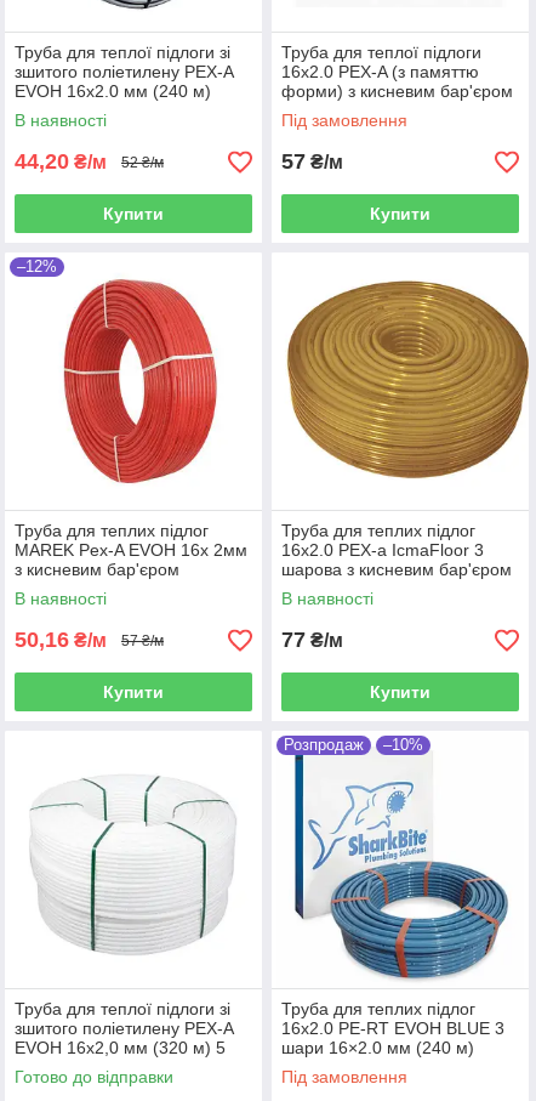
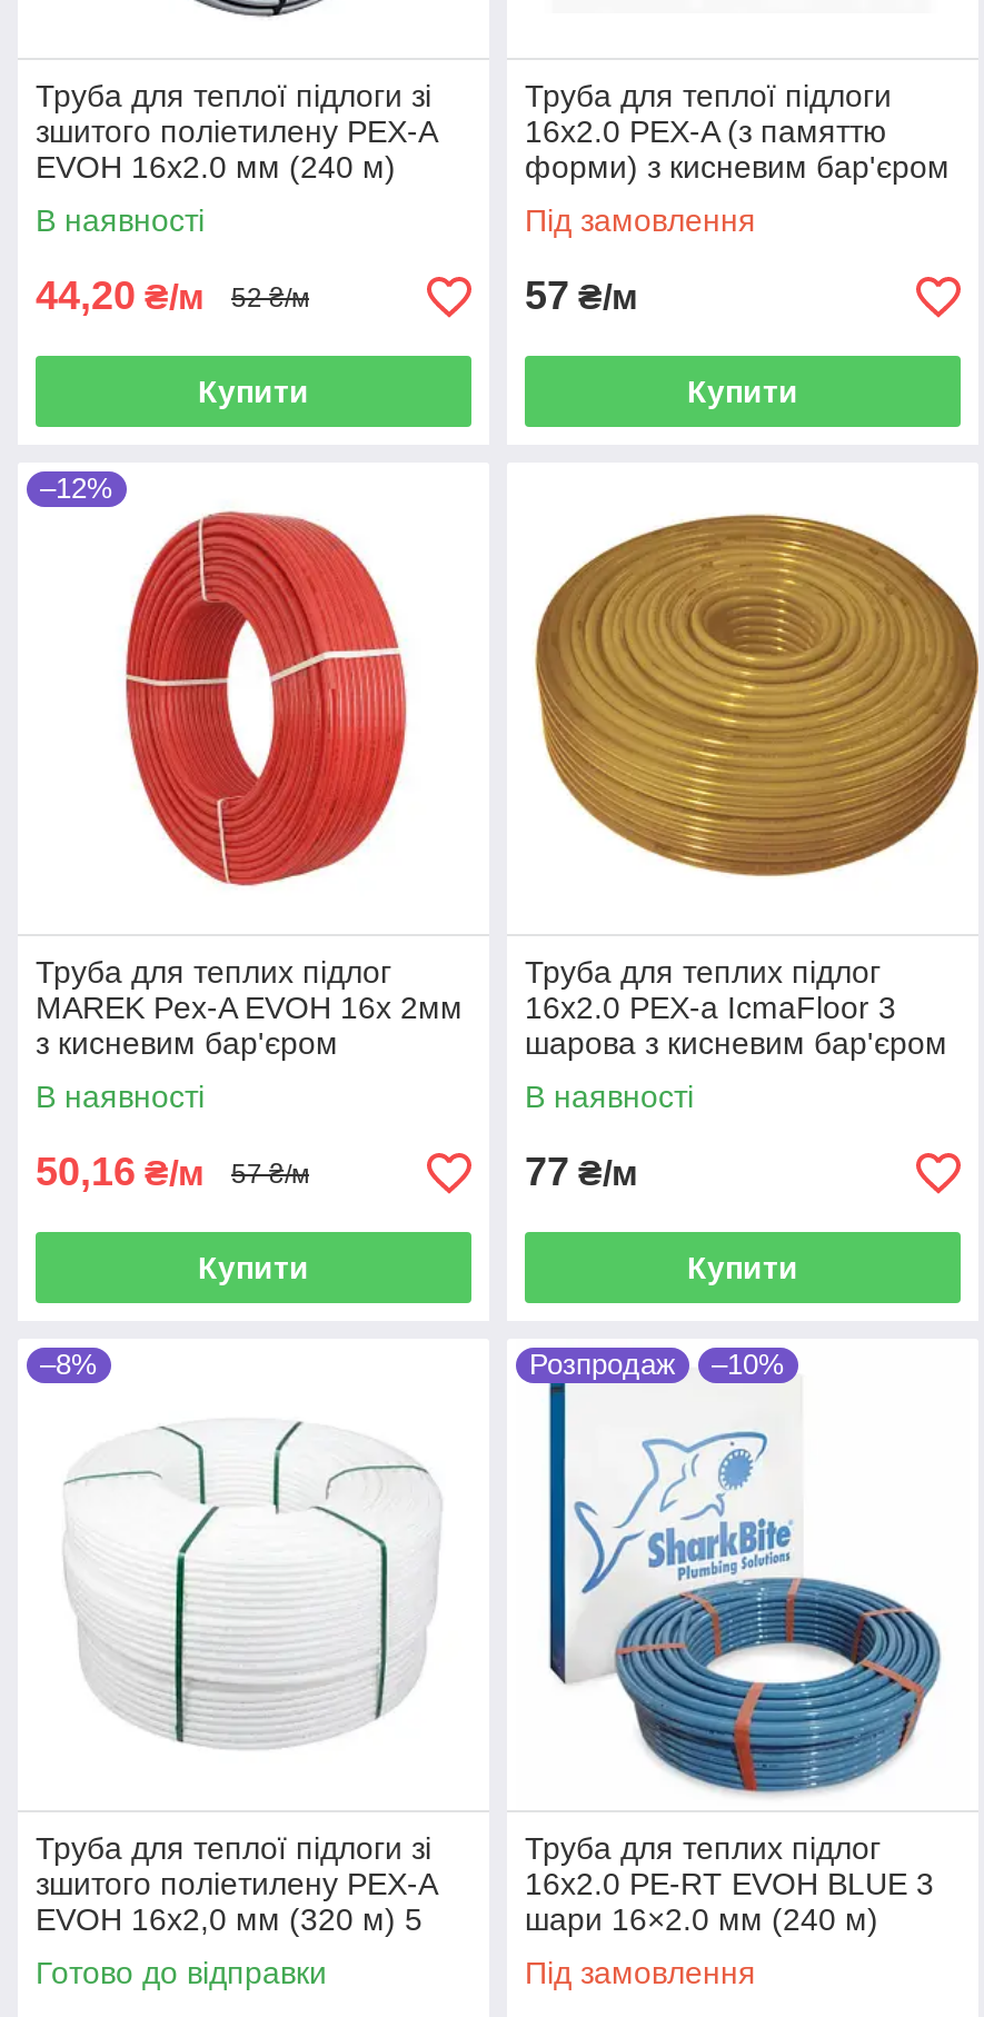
none -> [40,1348,98,1381] –8%

